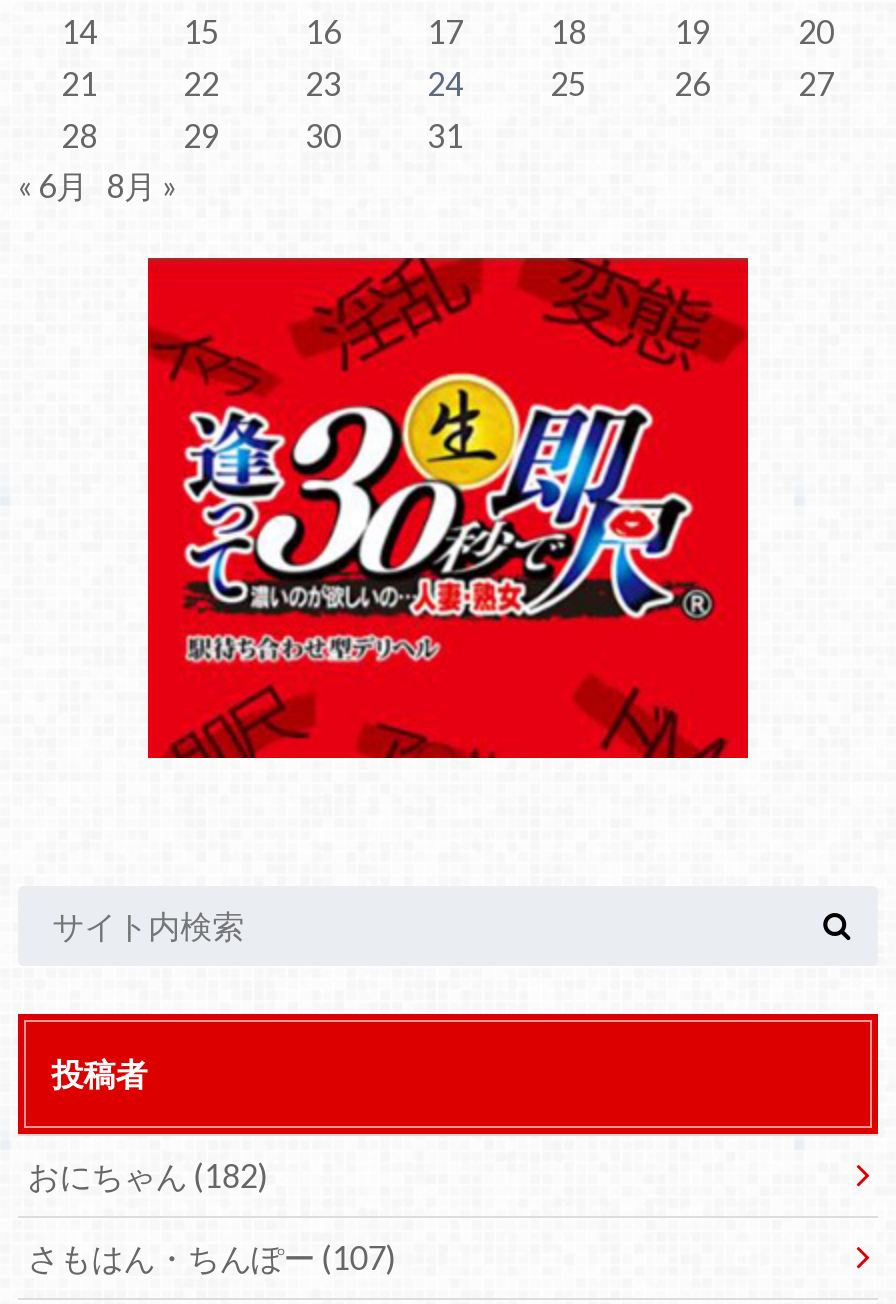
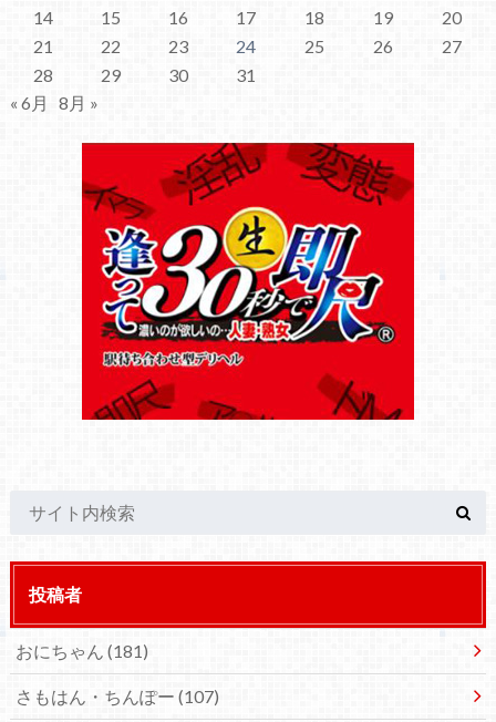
[28,1157,268,1195] おにちゃん(182) -> [15,640,148,662] おにちゃん(181)

